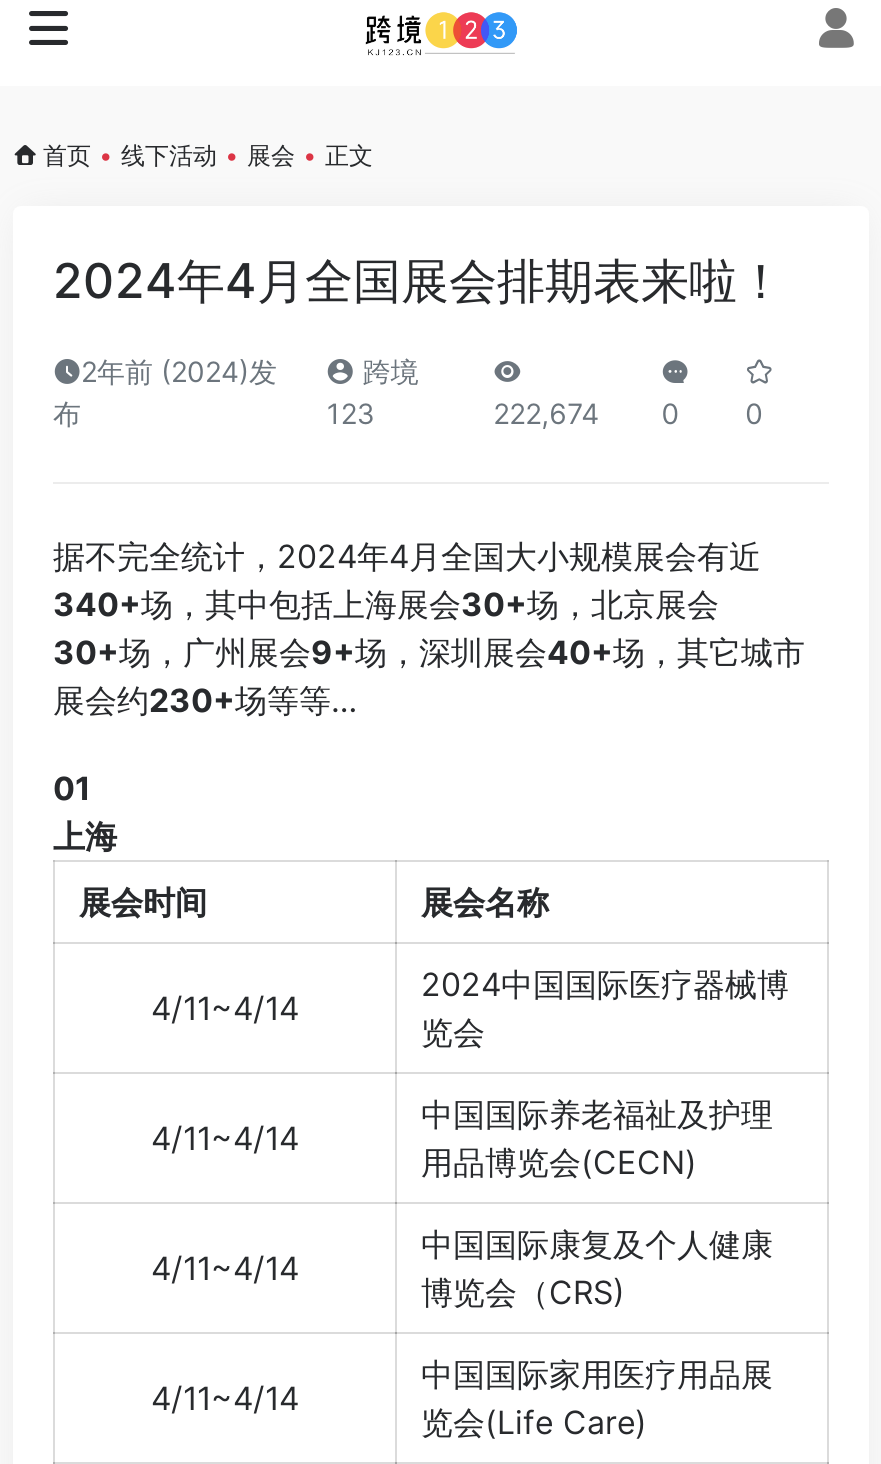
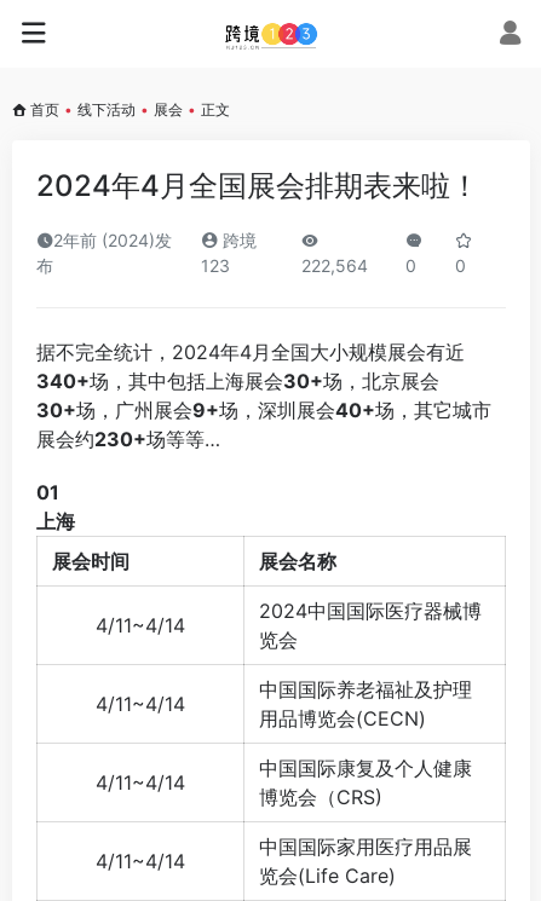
[493,396,763,430] 222,674 0 0 -> [301,255,466,276] 222,564 0 0

